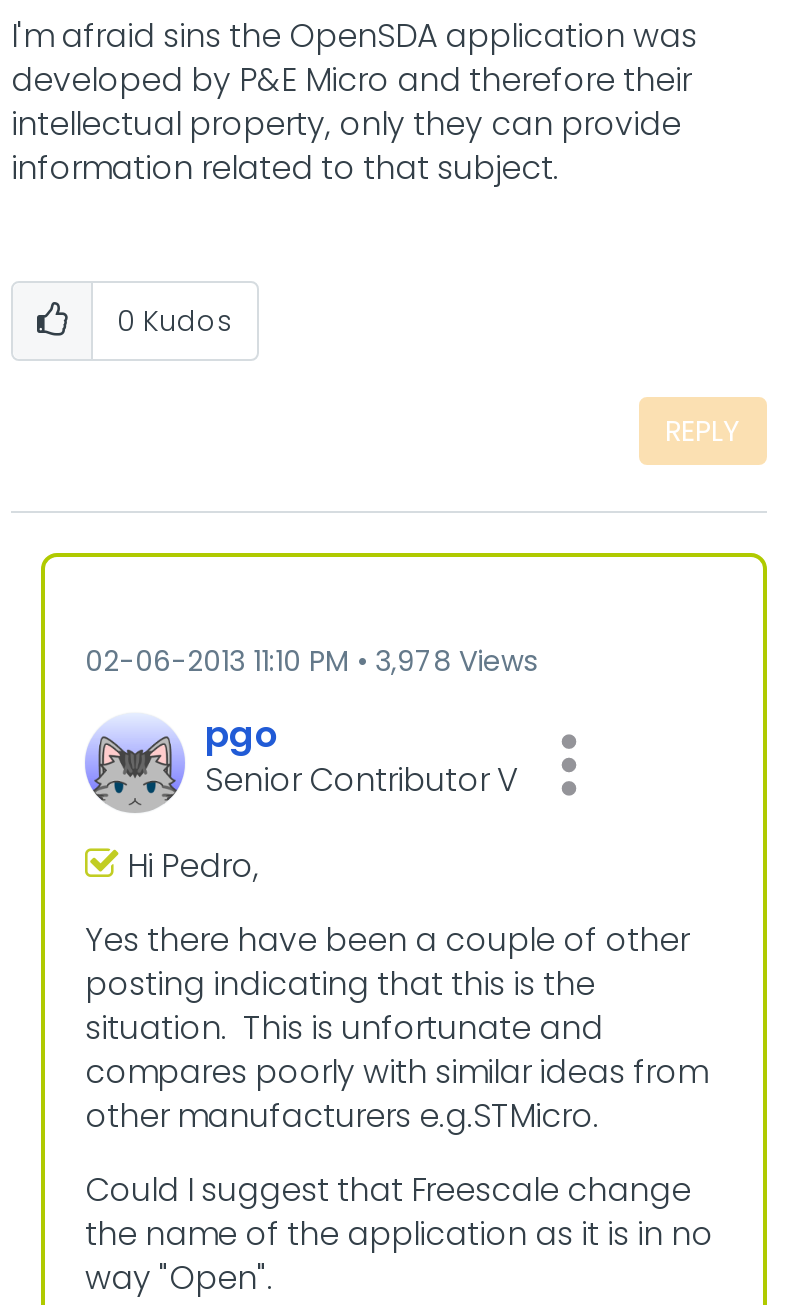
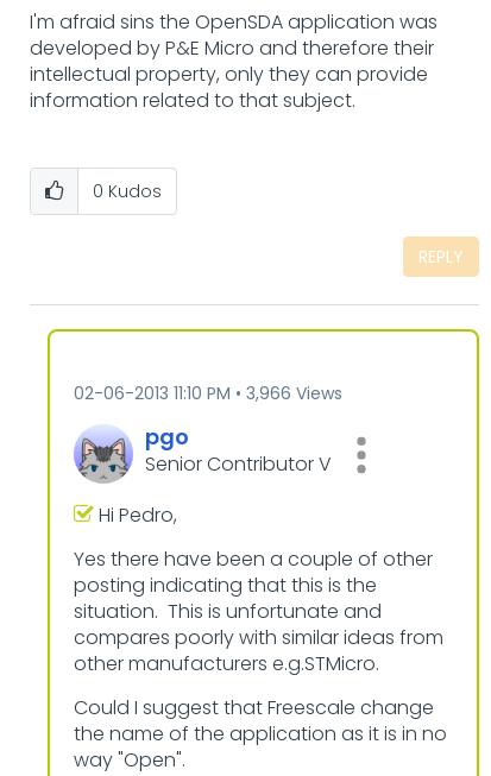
[85,641,537,681] 02-06-2013 11:10 PM 3,978 Views -> [74,381,342,405] 02-06-2013 11:10 PM 3,966 Views

